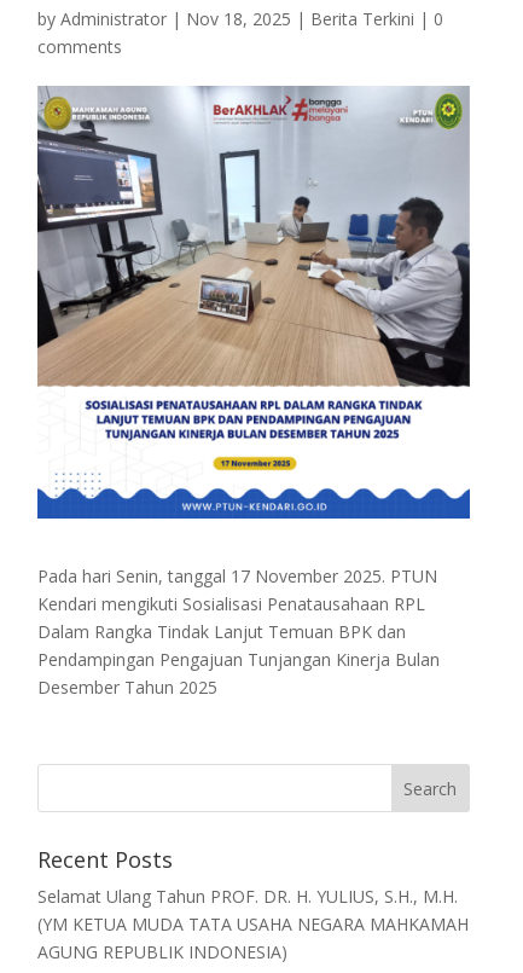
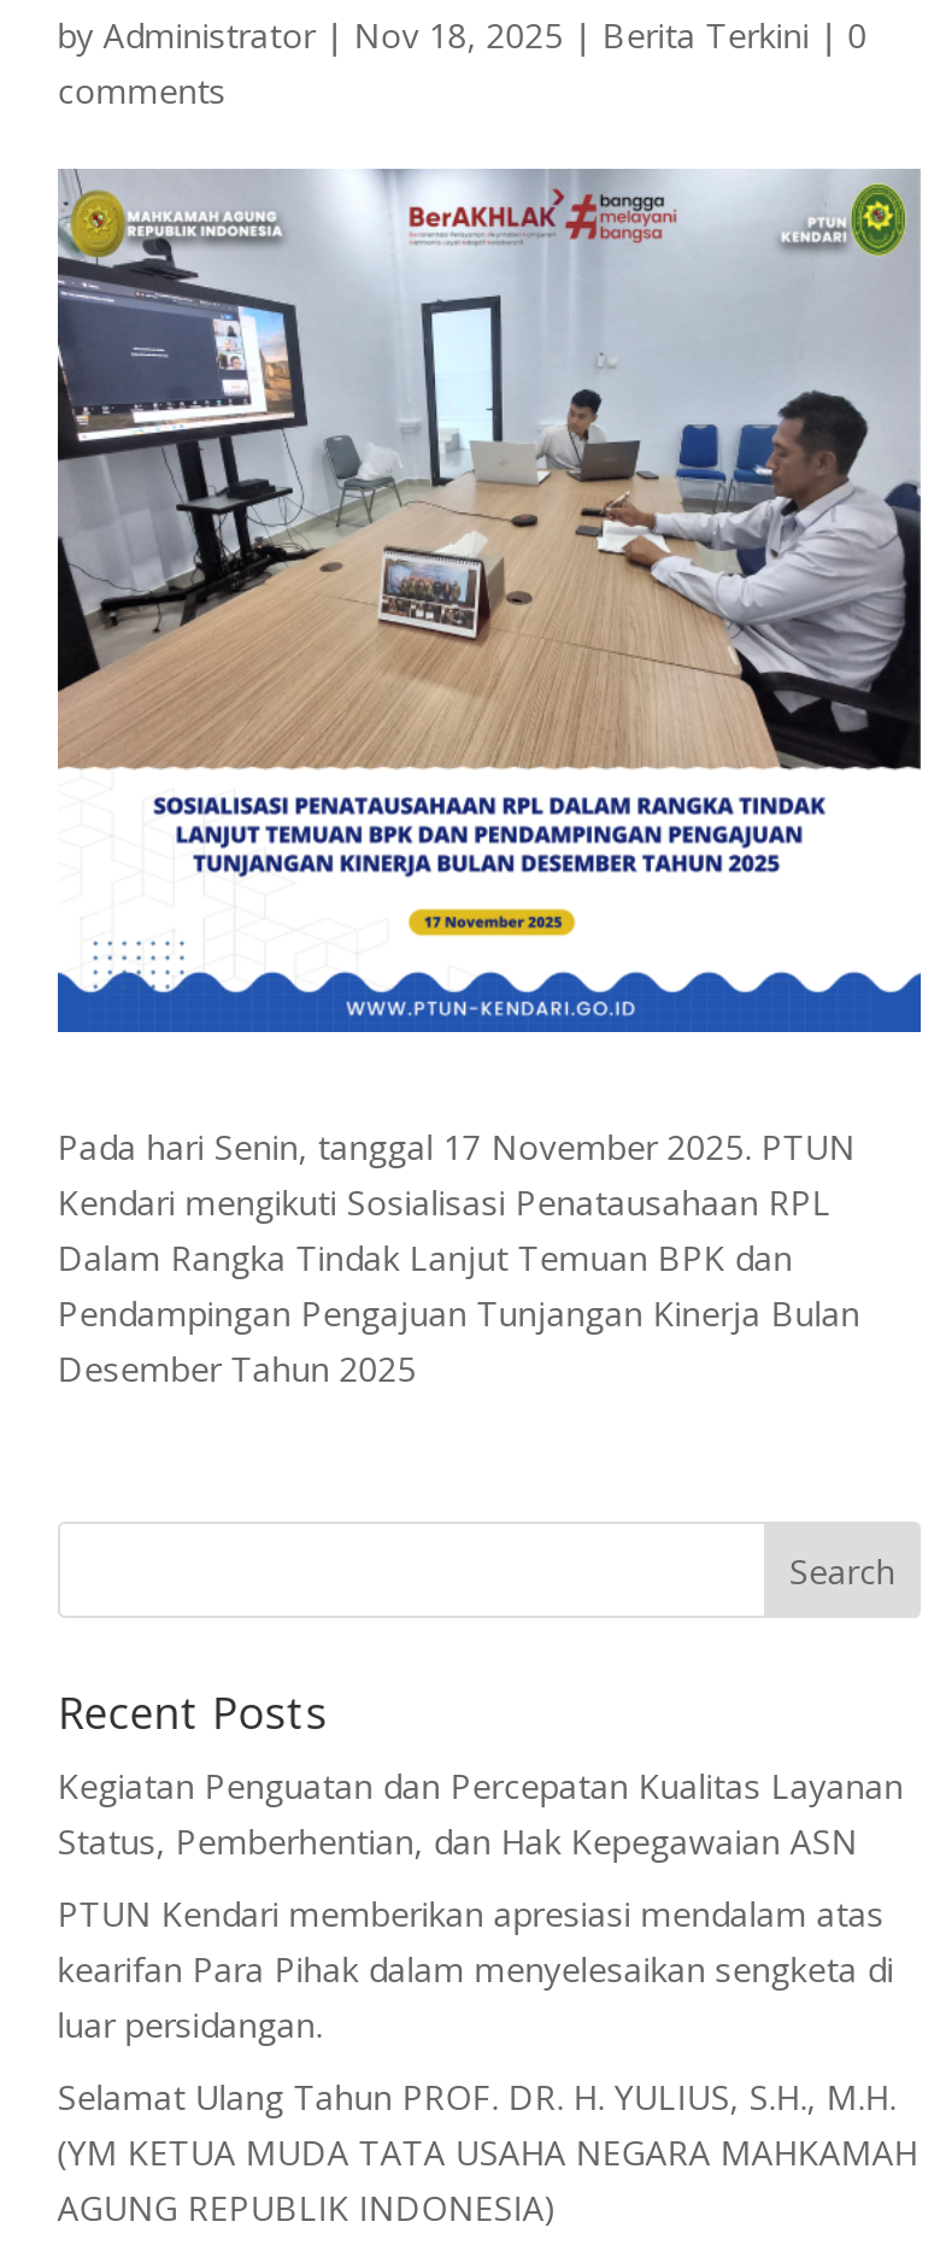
none -> [57,1764,903,2048] Kegiatan Penguatan dan Percepatan Kualitas Layanan | Status, Pemberhentian, dan Hak Kepegawaian ASN | PTUN Kendari memberikan apresiasi mendalam atas | kearifan Para Pihak dalam menyelesaikan sengketa di | luar persidangan.

